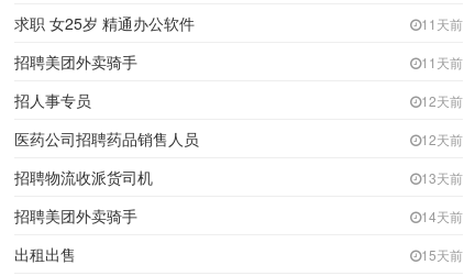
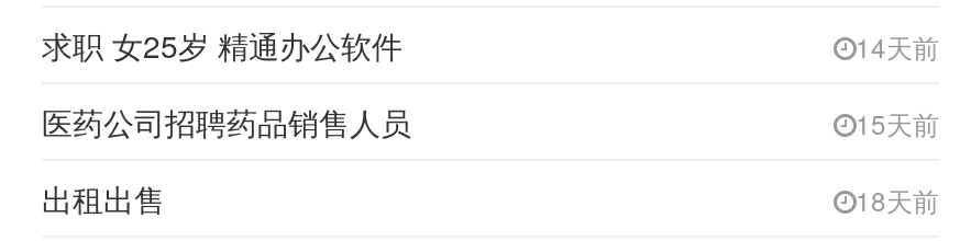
[14,14,463,111] 11天前 | 招聘美团外卖骑手 | 11天前 | 招人事专员 | 12天前 -> [856,27,939,64] 14天前
[14,129,463,226] 12天前 | 招聘物流收派货司机 | 13天前 | 招聘美团外卖骑手 | 14天前 -> [856,103,939,140] 15天前
[421,245,463,263] 15天前 -> [856,180,939,217] 18天前

